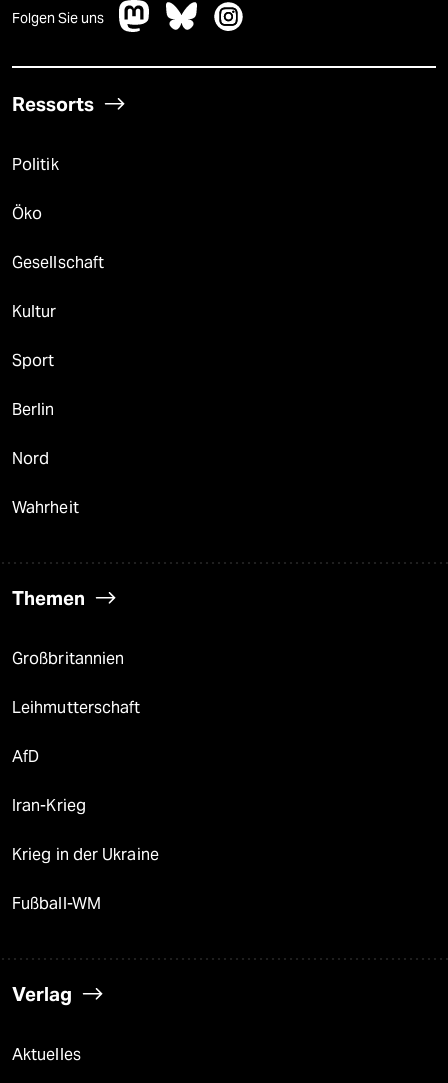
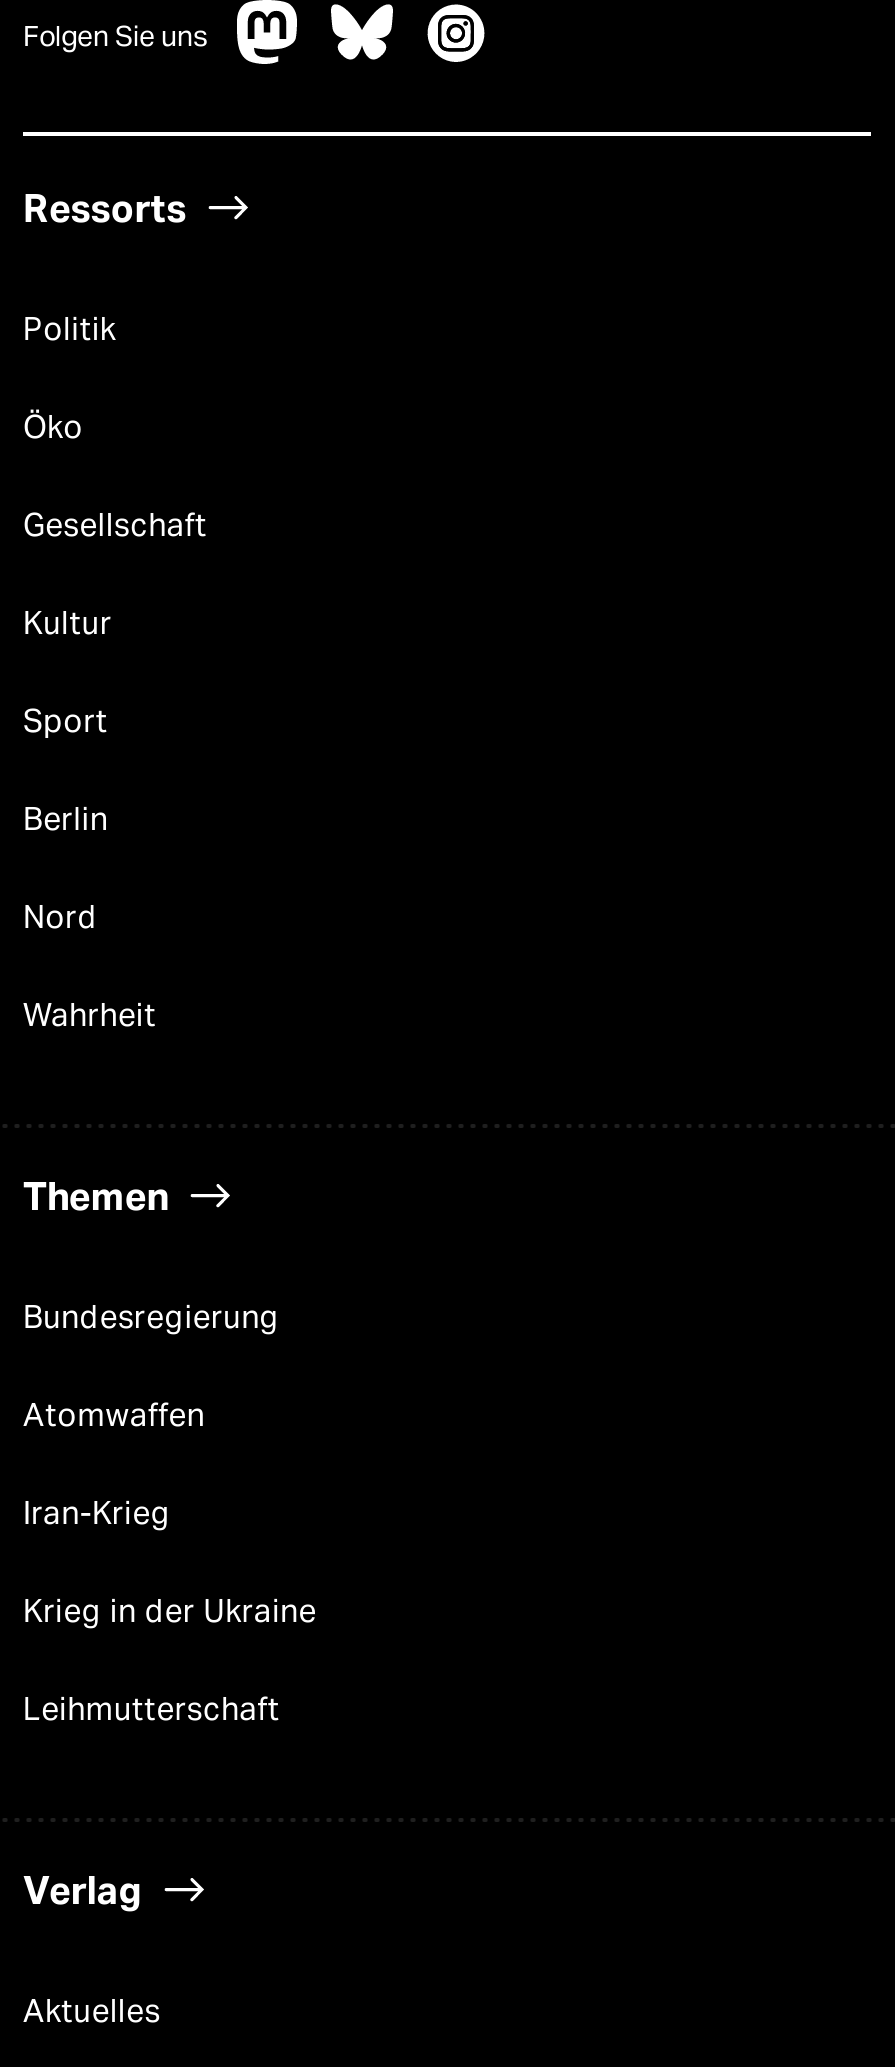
[12,649,124,766] Großbritannien | AfD -> [23,1299,280,1435] Bundesregierung | Atomwaffen
moved [12,698,140,717] -> [23,1691,280,1729]: Leihmutterschaft
[12,894,101,913] Fußball-WM -> none

